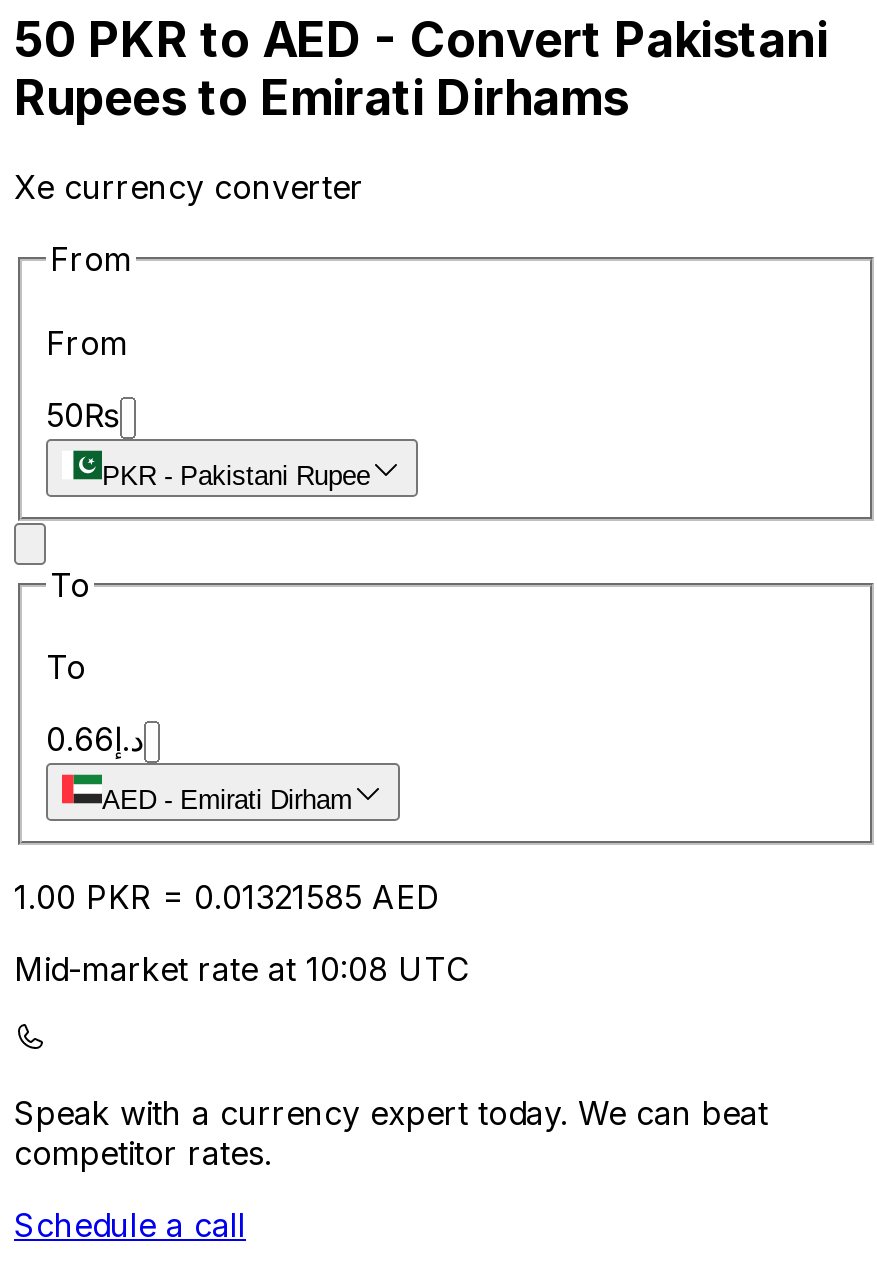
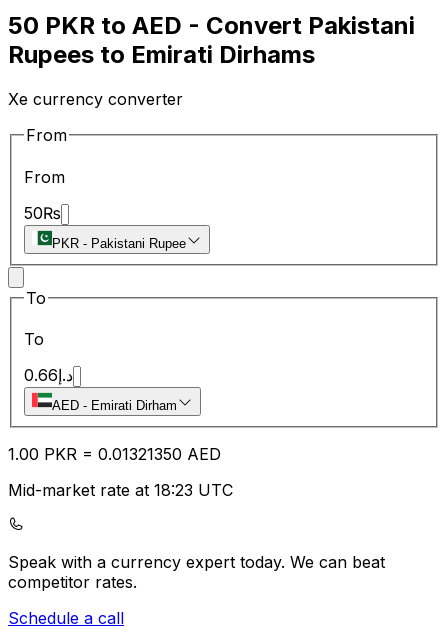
[14,878,440,918] 1.00 PKR = 0.01321585 AED -> [8,444,221,464] 1.00 PKR = 0.01321350 AED
[14,950,468,990] Mid-market rate at 10:08 UTC -> [8,480,233,500] Mid-market rate at 18:23 UTC

